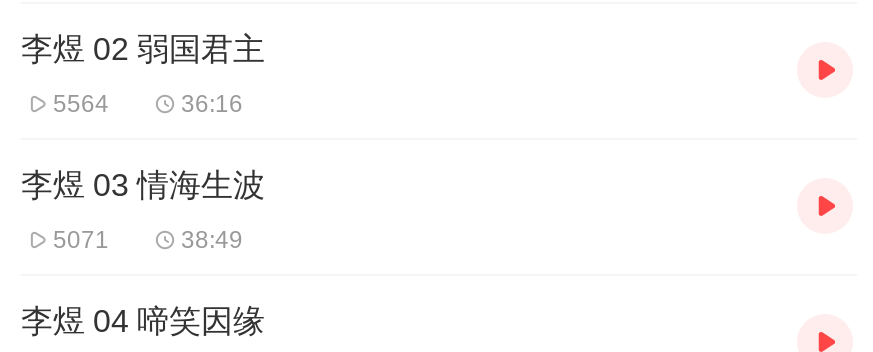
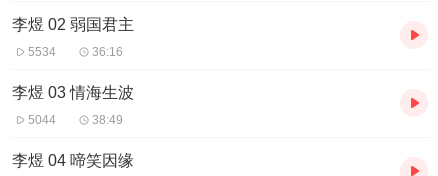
[53,90,109,118] 5564 -> [28,45,56,59] 5534
[53,226,109,254] 5071 -> [28,113,56,127] 5044

